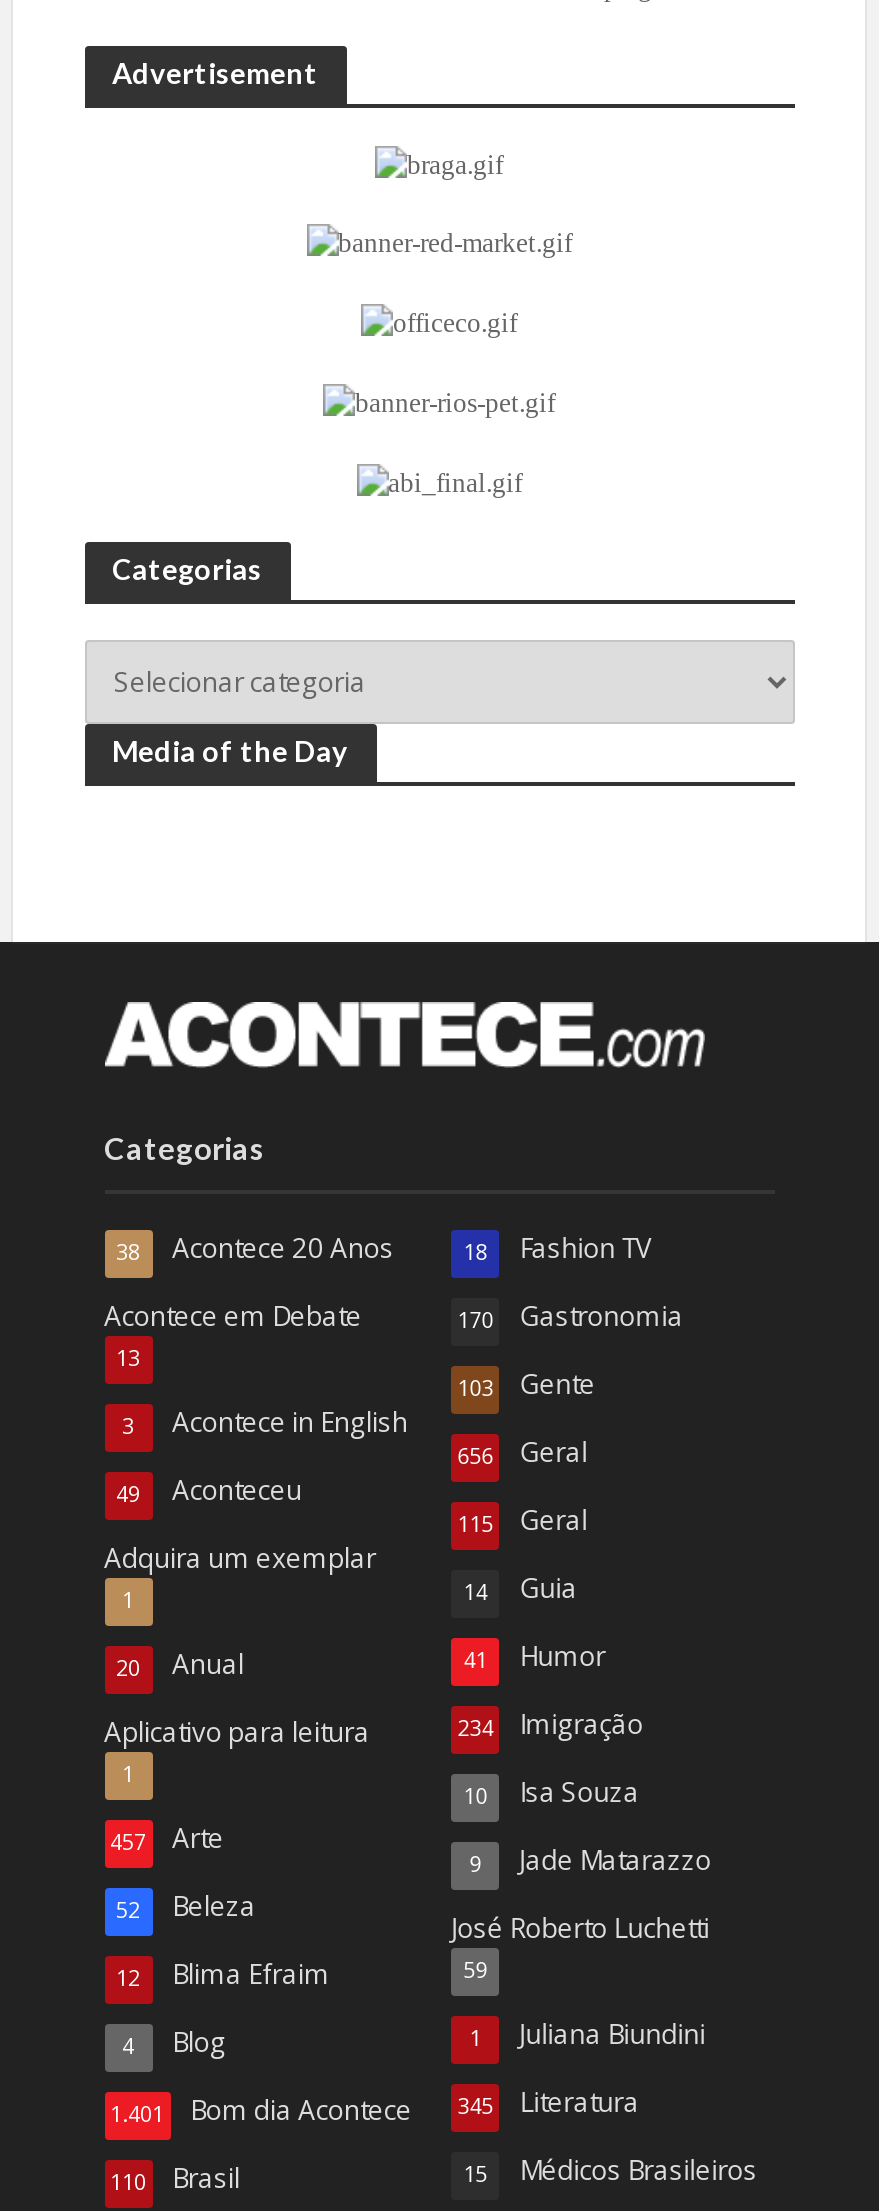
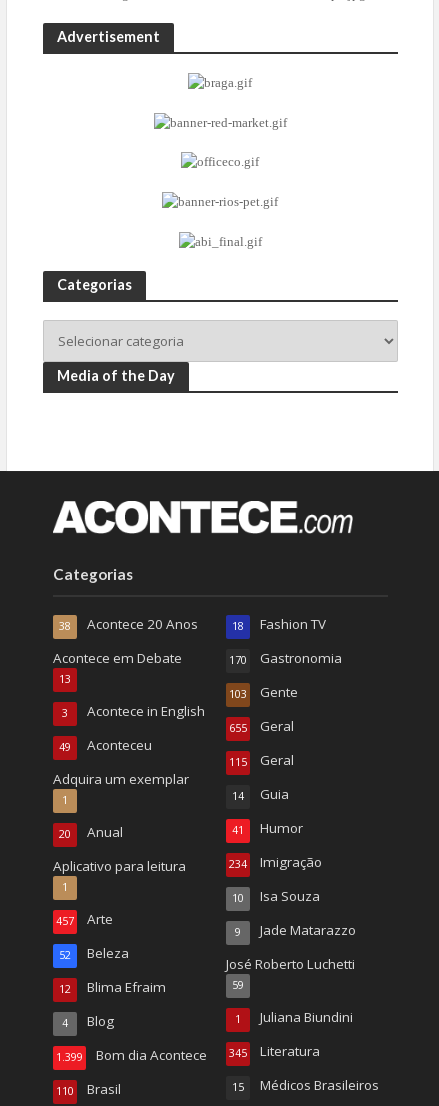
[458,1434,588,1470] 656 Geral -> [229,717,294,735] 655 Geral
[110,2084,640,2128] 1.401 Bom dia Acontece 345 Literatura -> [55,1042,320,1064] 1.399 Bom dia Acontece 345 Literatura

